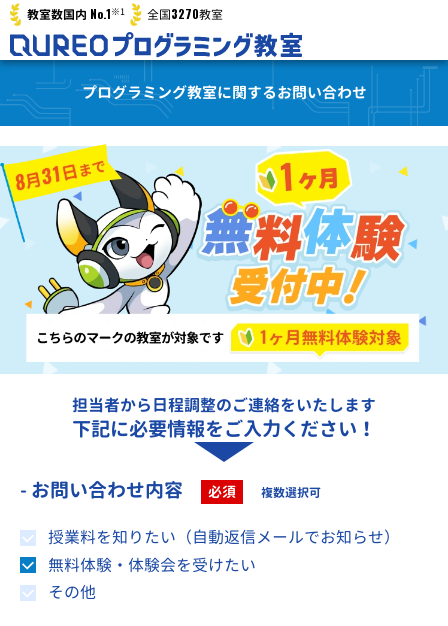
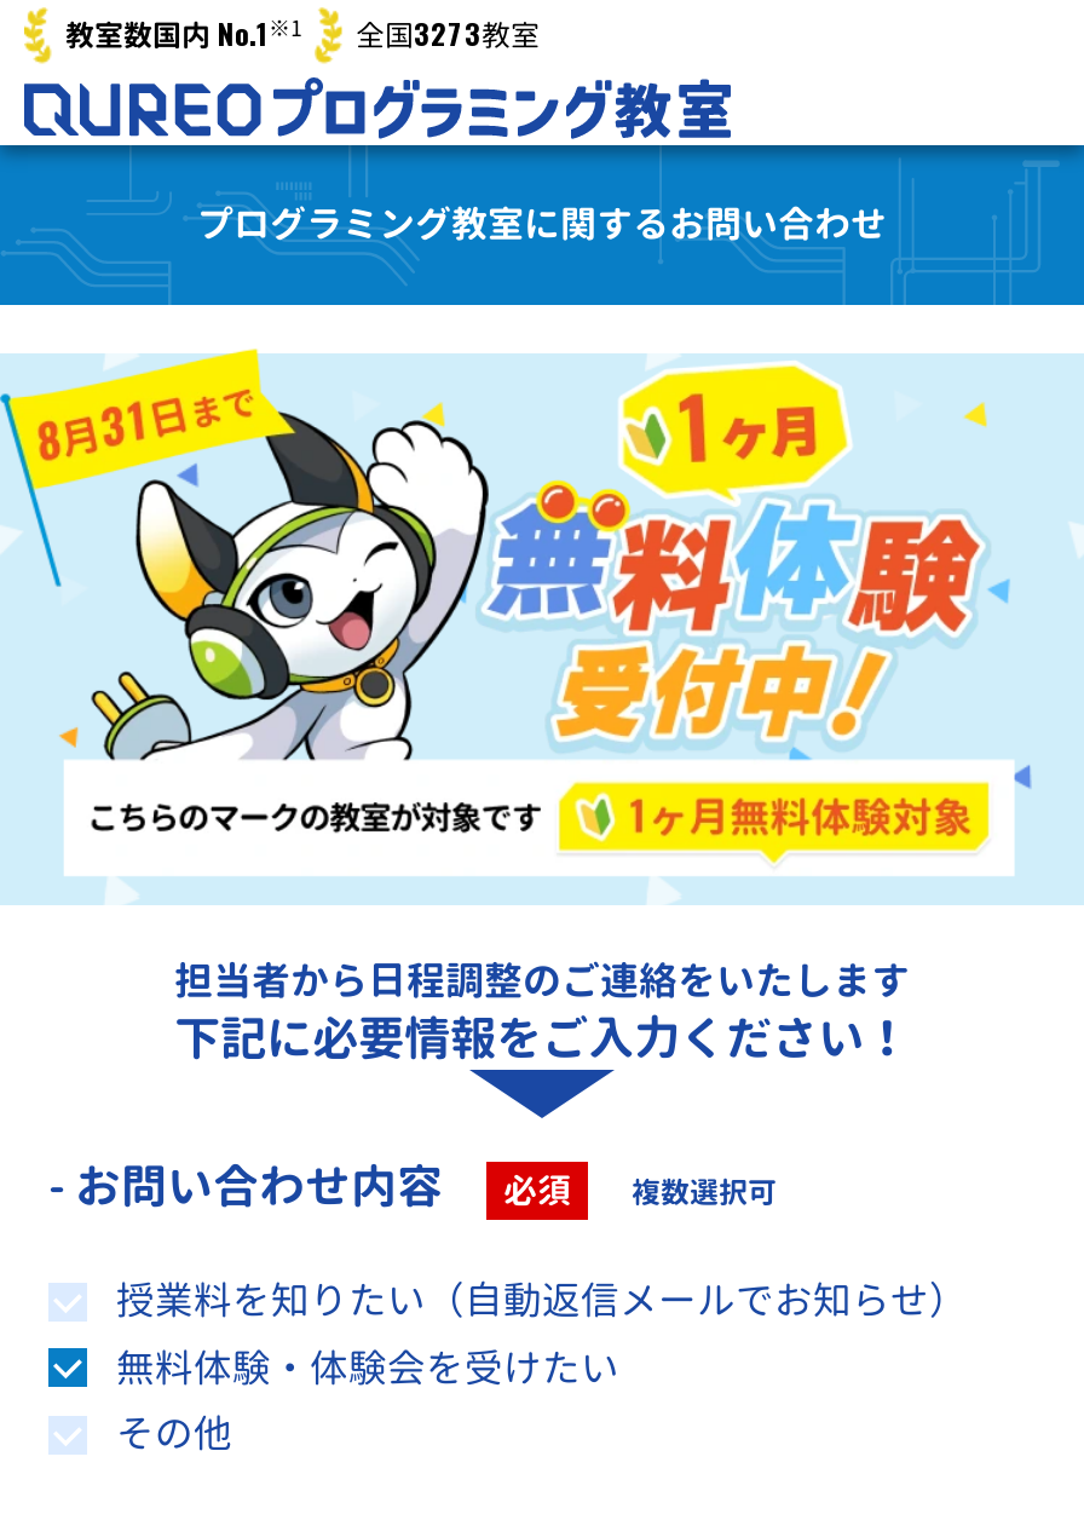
[27,4,223,23] 教室数国内 No.1※1 全国3270教室 -> [65,11,540,56] 教室数国内 No.1※1 全国3273教室

